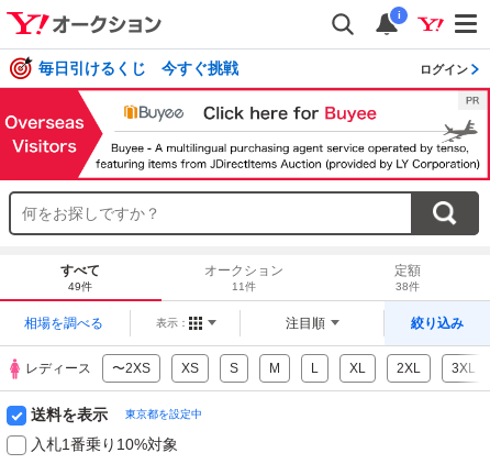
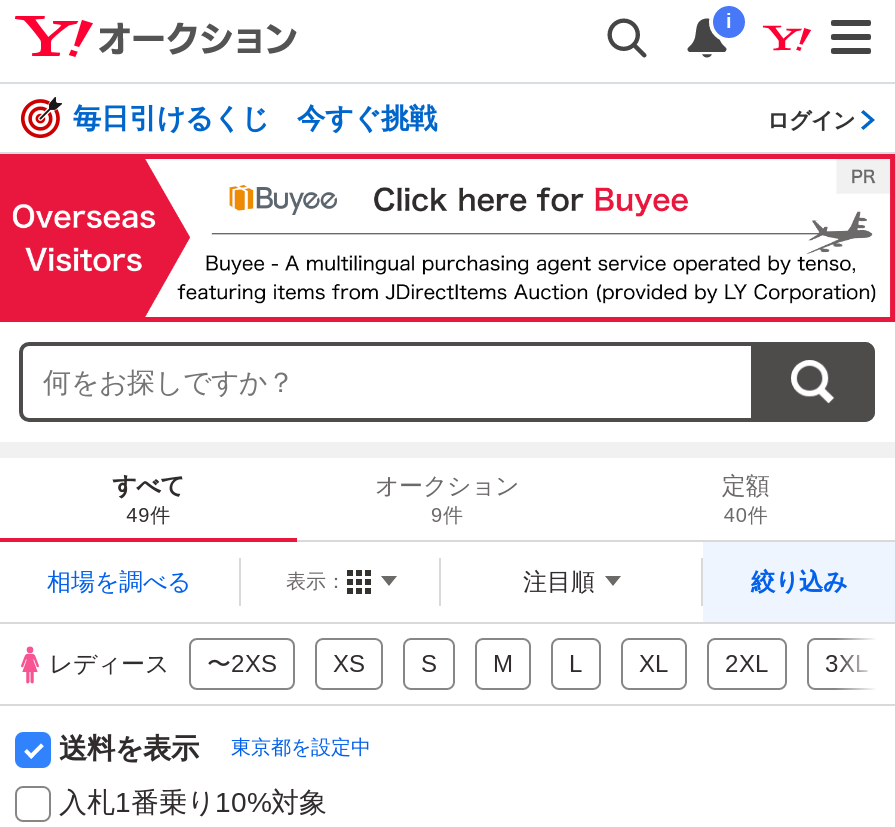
[232,280,256,292] 11件 -> [431,503,463,525] 9件
[396,280,420,292] 38件 -> [724,503,768,525] 40件

